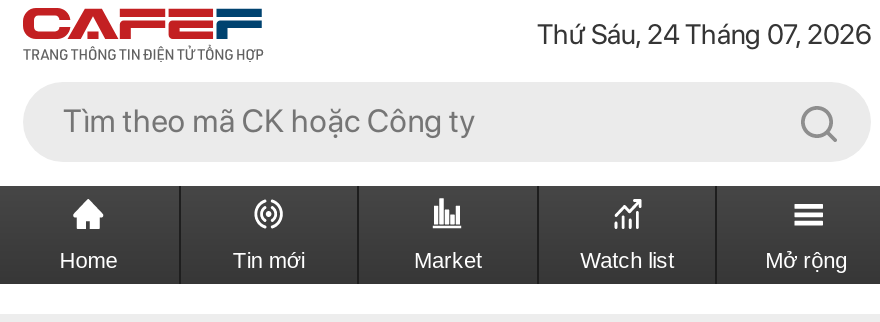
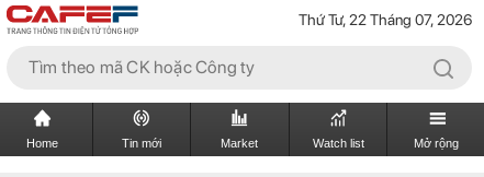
[537,18,871,50] Thứ Sáu, 24 Tháng 07, 2026 -> [299,11,472,28] Thứ Tư, 22 Tháng 07, 2026

